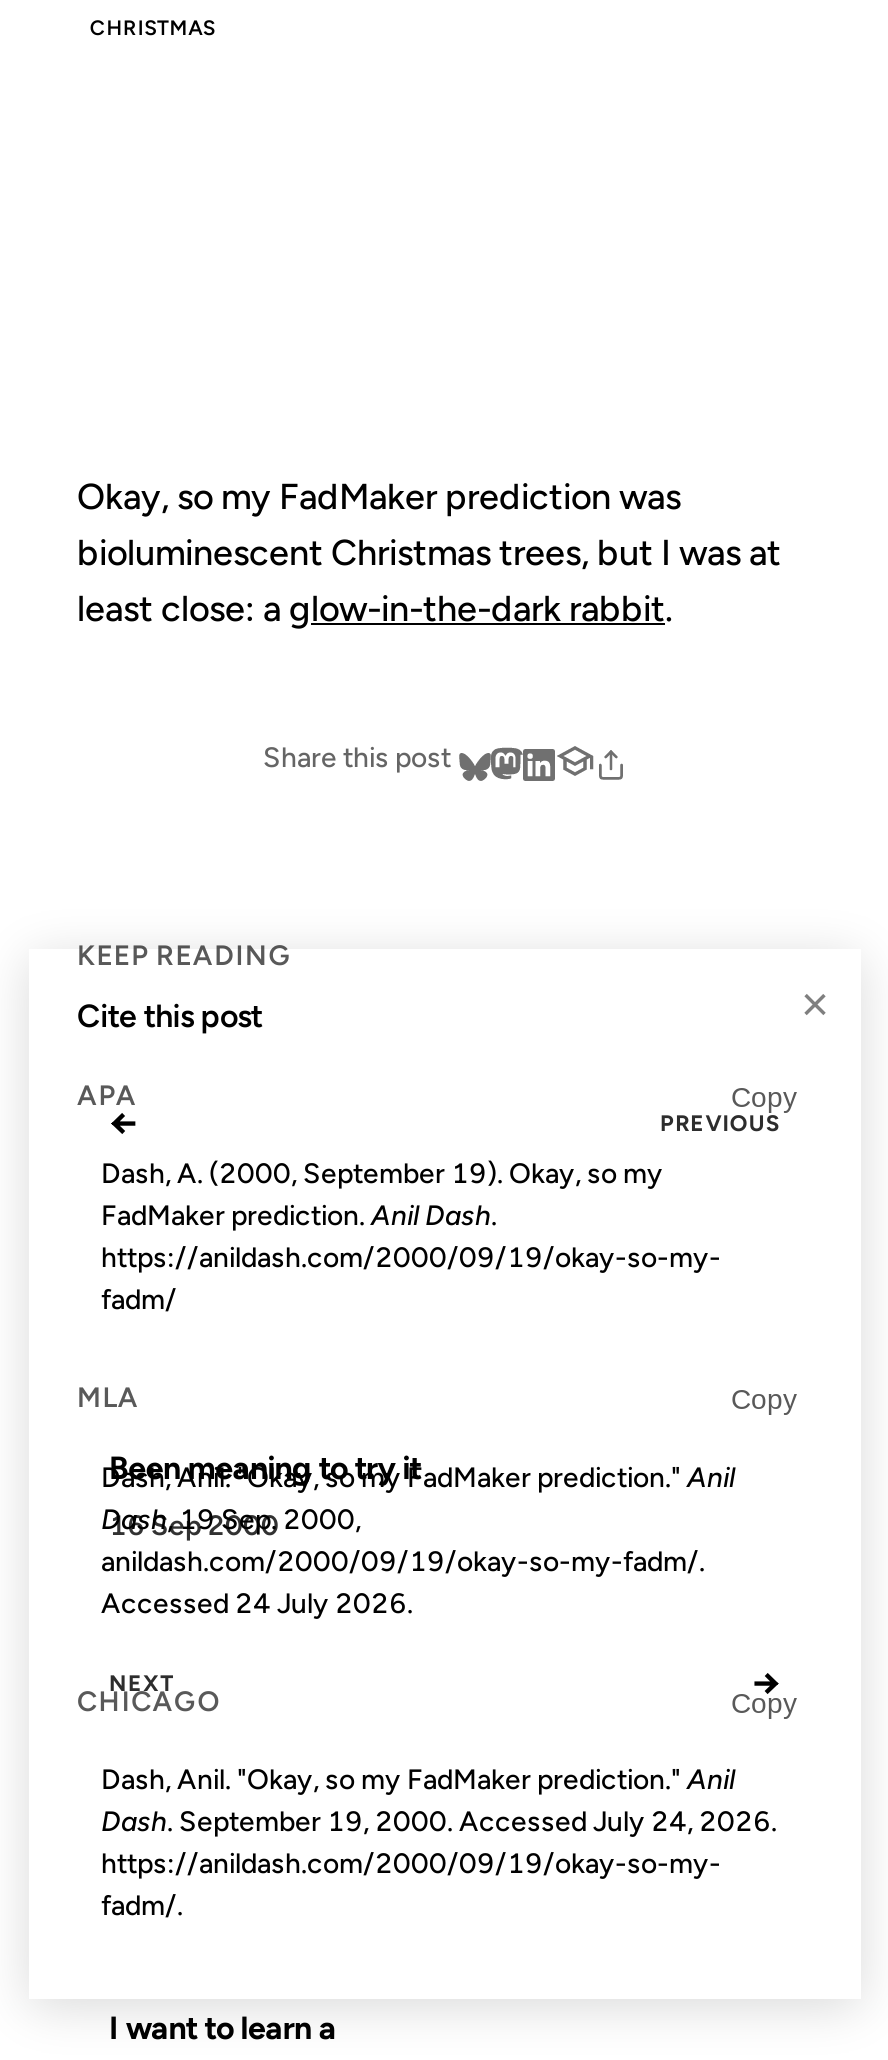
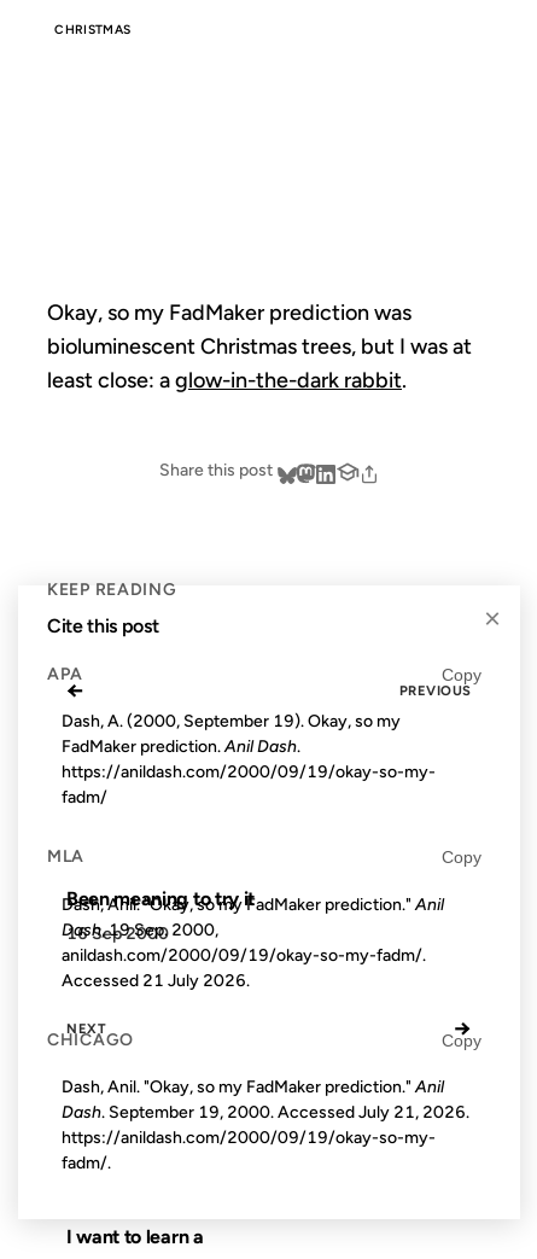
[101,1587,413,1621] Accessed 24 July 2026. -> [62,970,250,991] Accessed 21 July 2026.
[101,1806,777,1840] Dash. September 19, 2000. Accessed July 24, 2026. -> [62,1103,469,1123] Dash. September 19, 2000. Accessed July 21, 2026.

